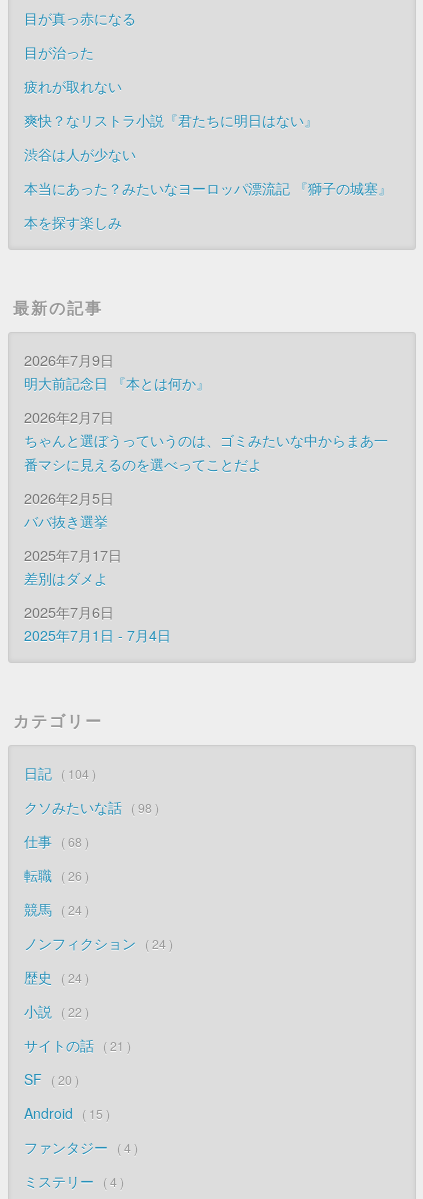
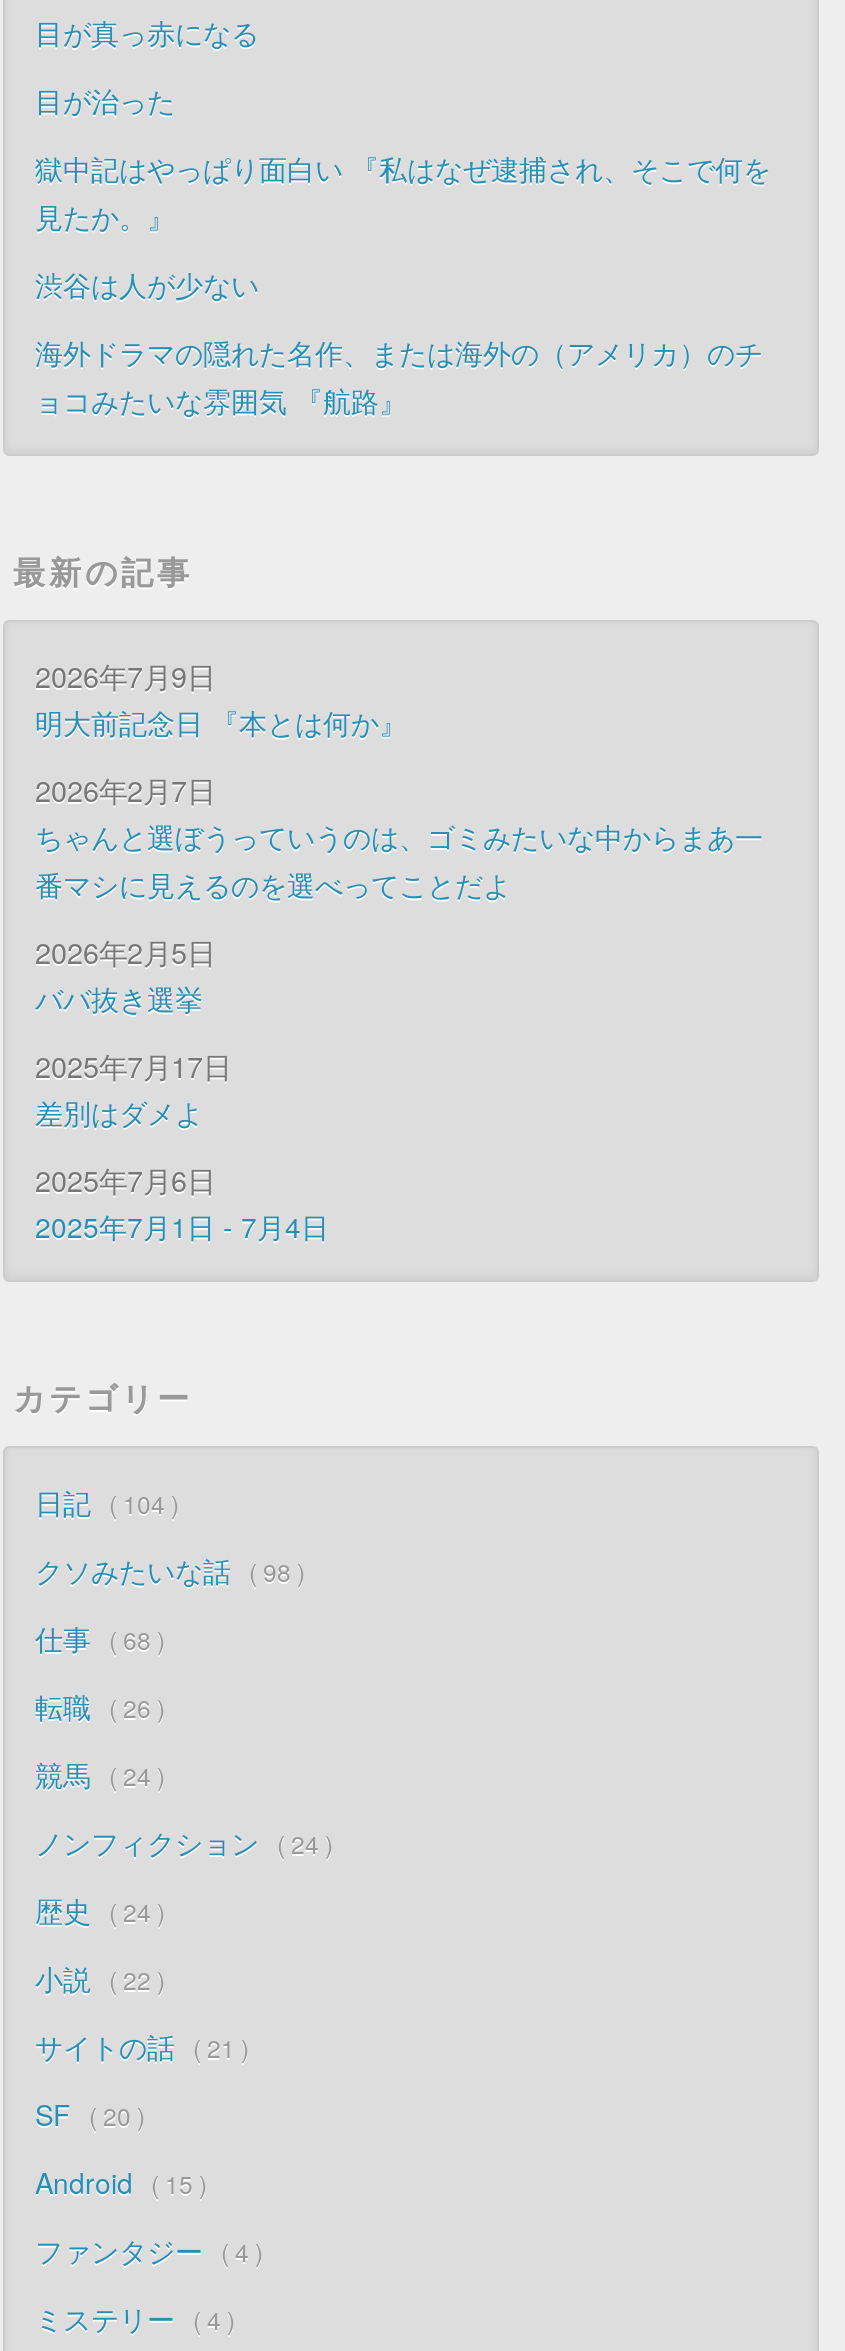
[24,76,318,130] 疲れが取れない | 爽快？なリストラ小説『君たちに明日はない』 -> [35,148,771,236] 獄中記はやっぱり面白い 『私はなぜ逮捕され、そこで何を | 見たか。』
[24,178,392,232] 本当にあった？みたいなヨーロッパ漂流記 『獅子の城塞』 | 本を探す楽しみ -> [35,332,763,420] 海外ドラマの隠れた名作、または海外の（アメリカ）のチ | ョコみたいな雰囲気 『航路』

